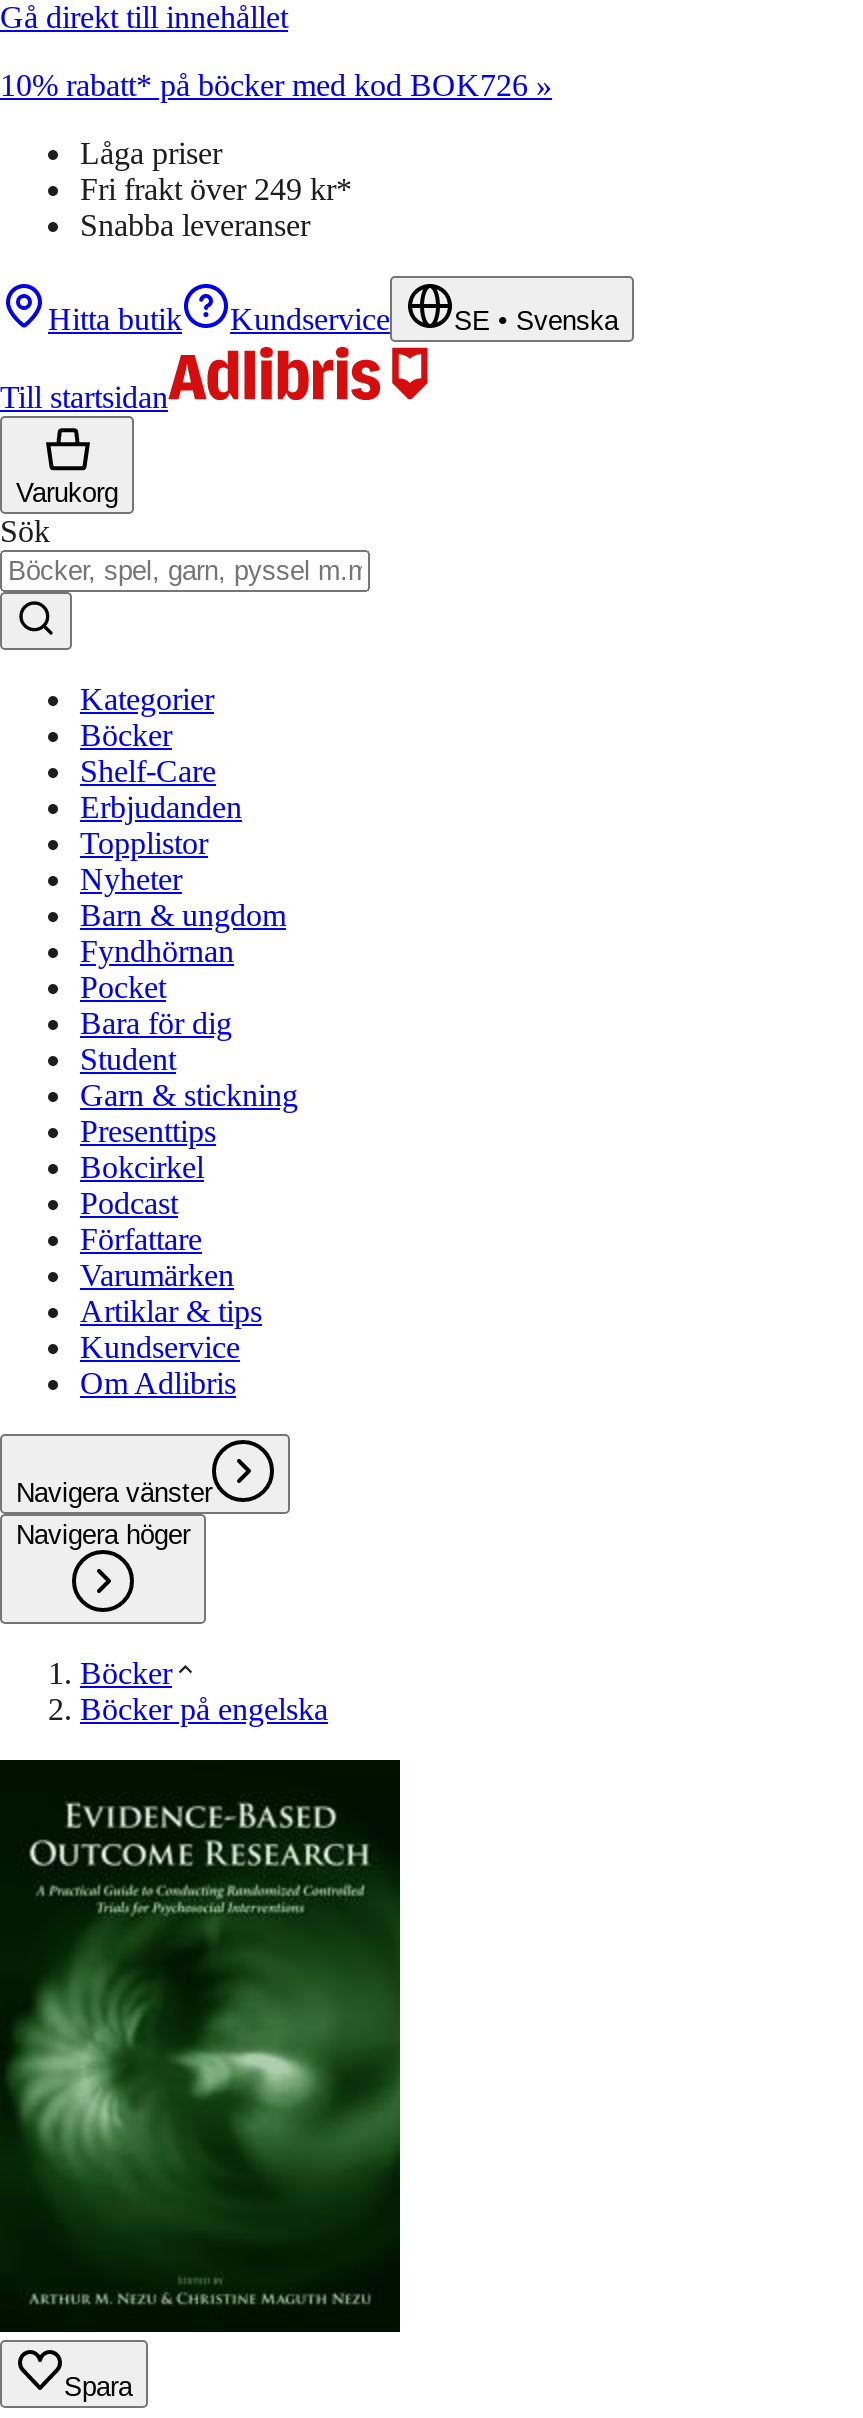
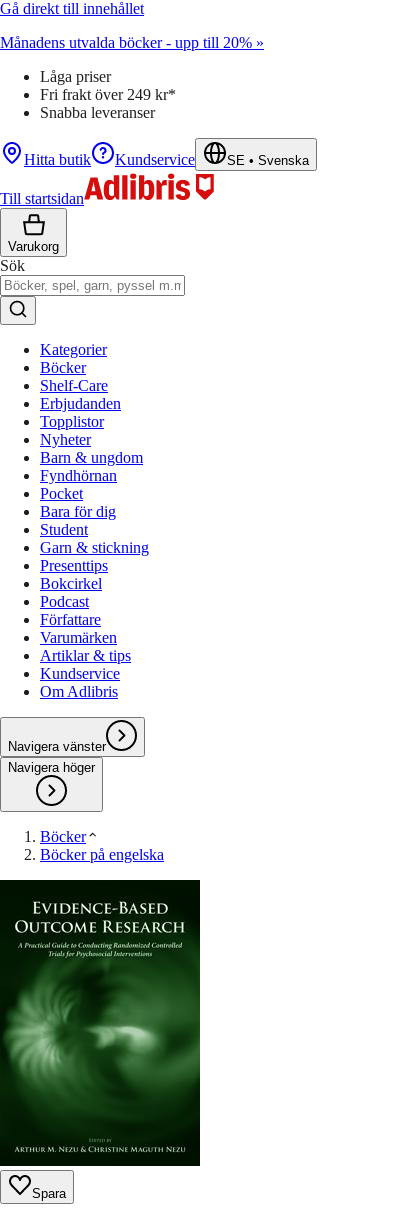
[0,68,552,102] 10% rabatt* på böcker med kod BOK726 » -> [0,34,264,51] Månadens utvalda böcker - upp till 20% »

